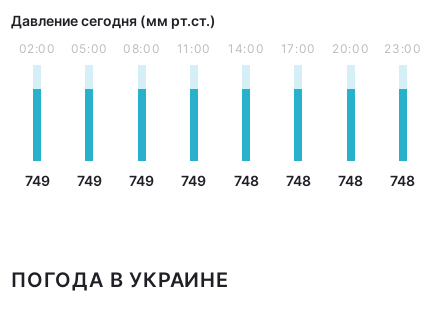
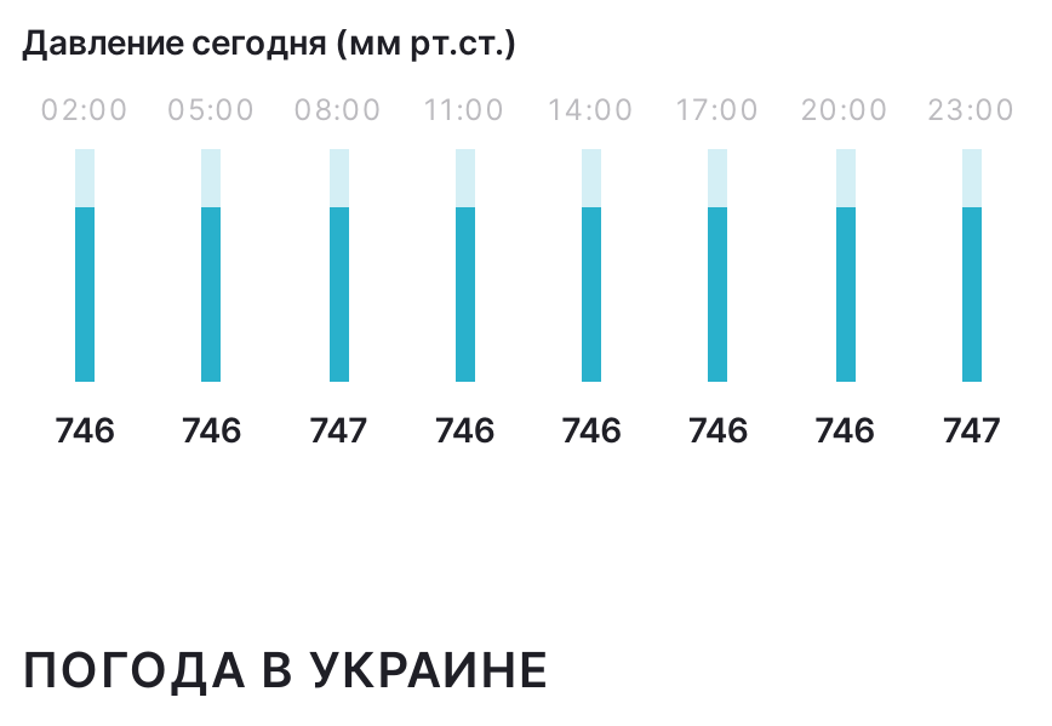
[25,172,50,189] 749 -> [55,408,115,450] 746
[77,172,102,189] 749 -> [182,408,242,450] 746
[129,172,154,189] 749 -> [309,408,367,450] 747
[181,172,206,189] 749 -> [435,408,495,450] 746
[234,172,259,189] 748 -> [561,408,622,450] 746
[286,172,311,189] 748 -> [688,408,749,450] 746
[338,172,363,189] 748 -> [815,408,875,450] 746
[390,172,415,189] 748 -> [943,408,1001,450] 747

